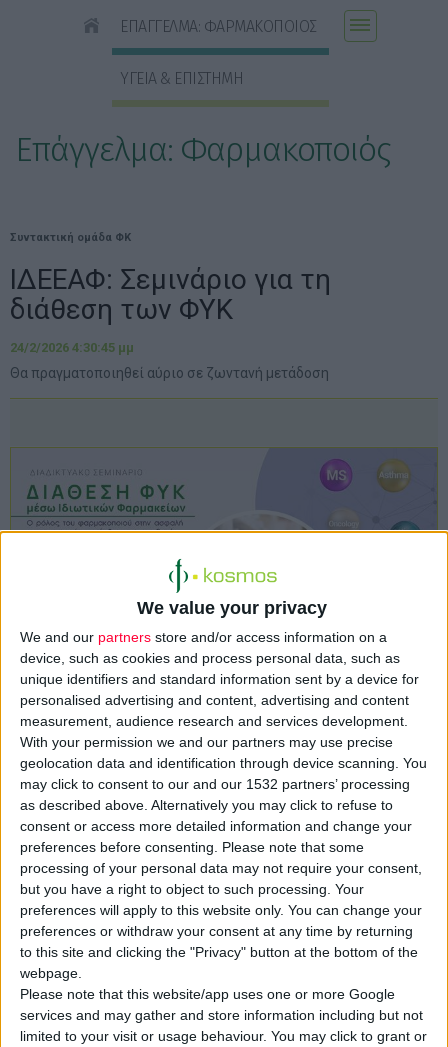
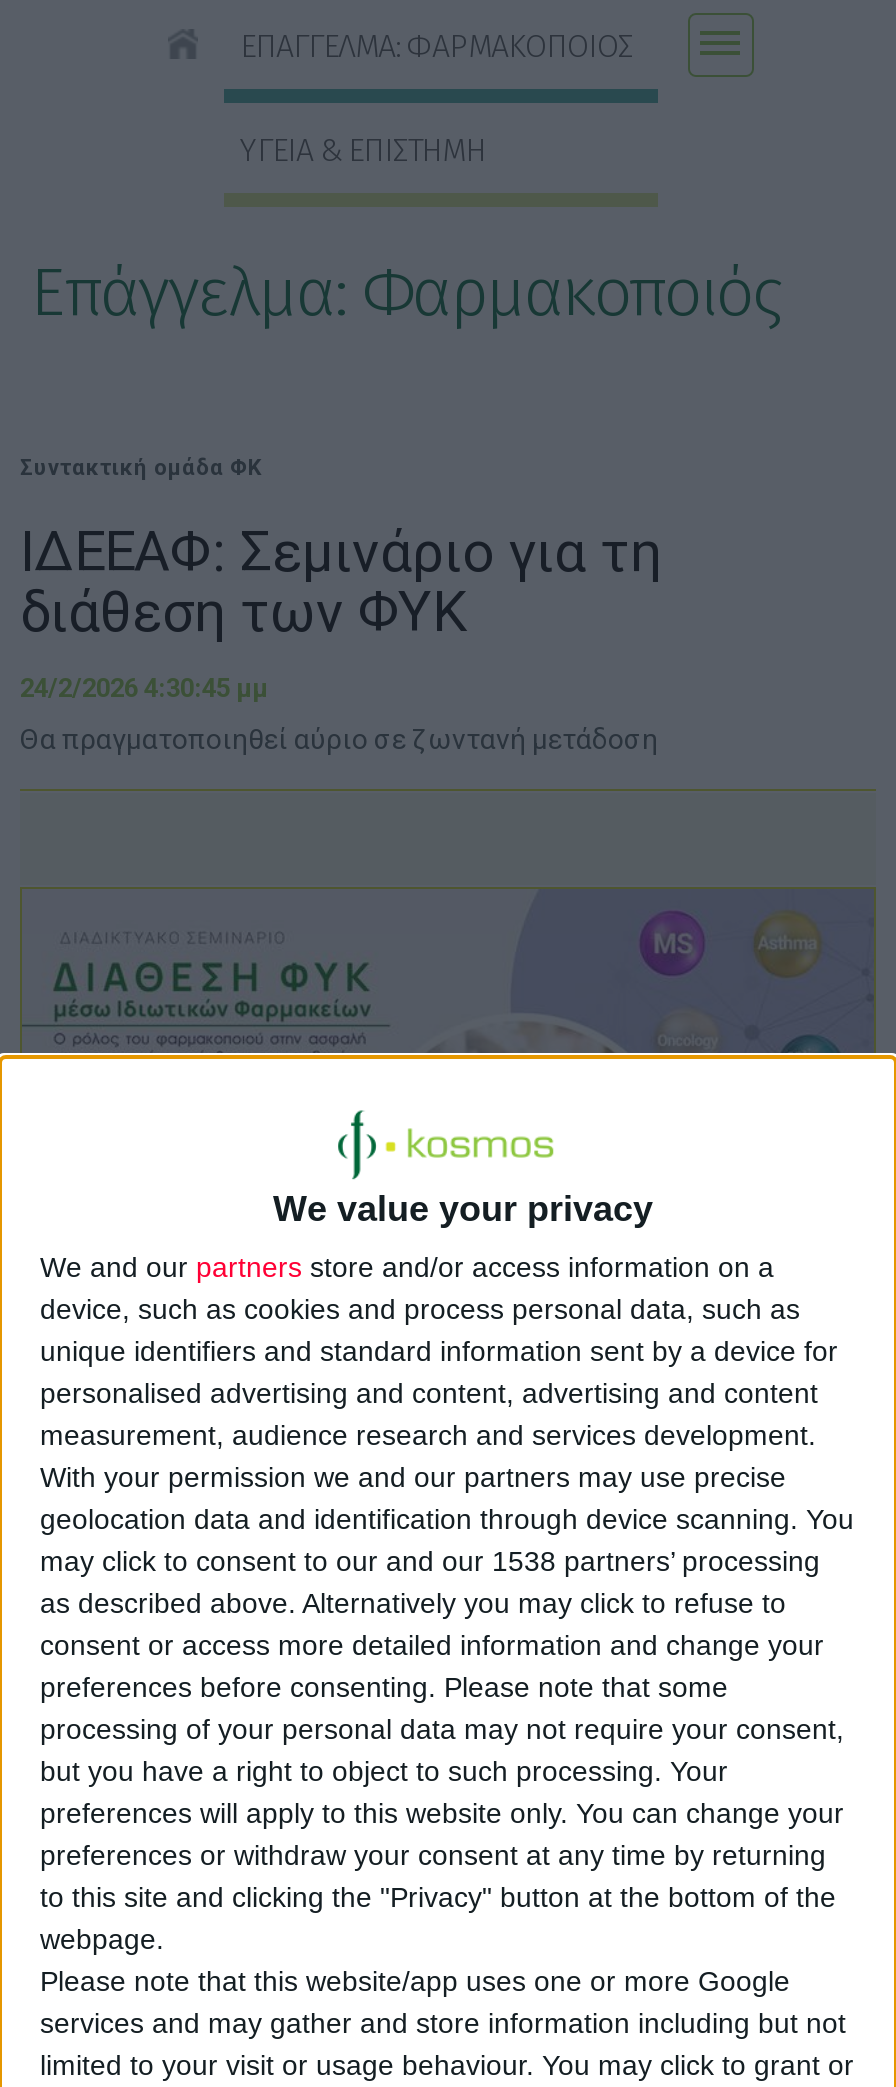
[20,776,410,792] may click to consent to our and our 1532 partners’ processing -> [40,1544,820,1576] may click to consent to our and our 1538 partners’ processing

